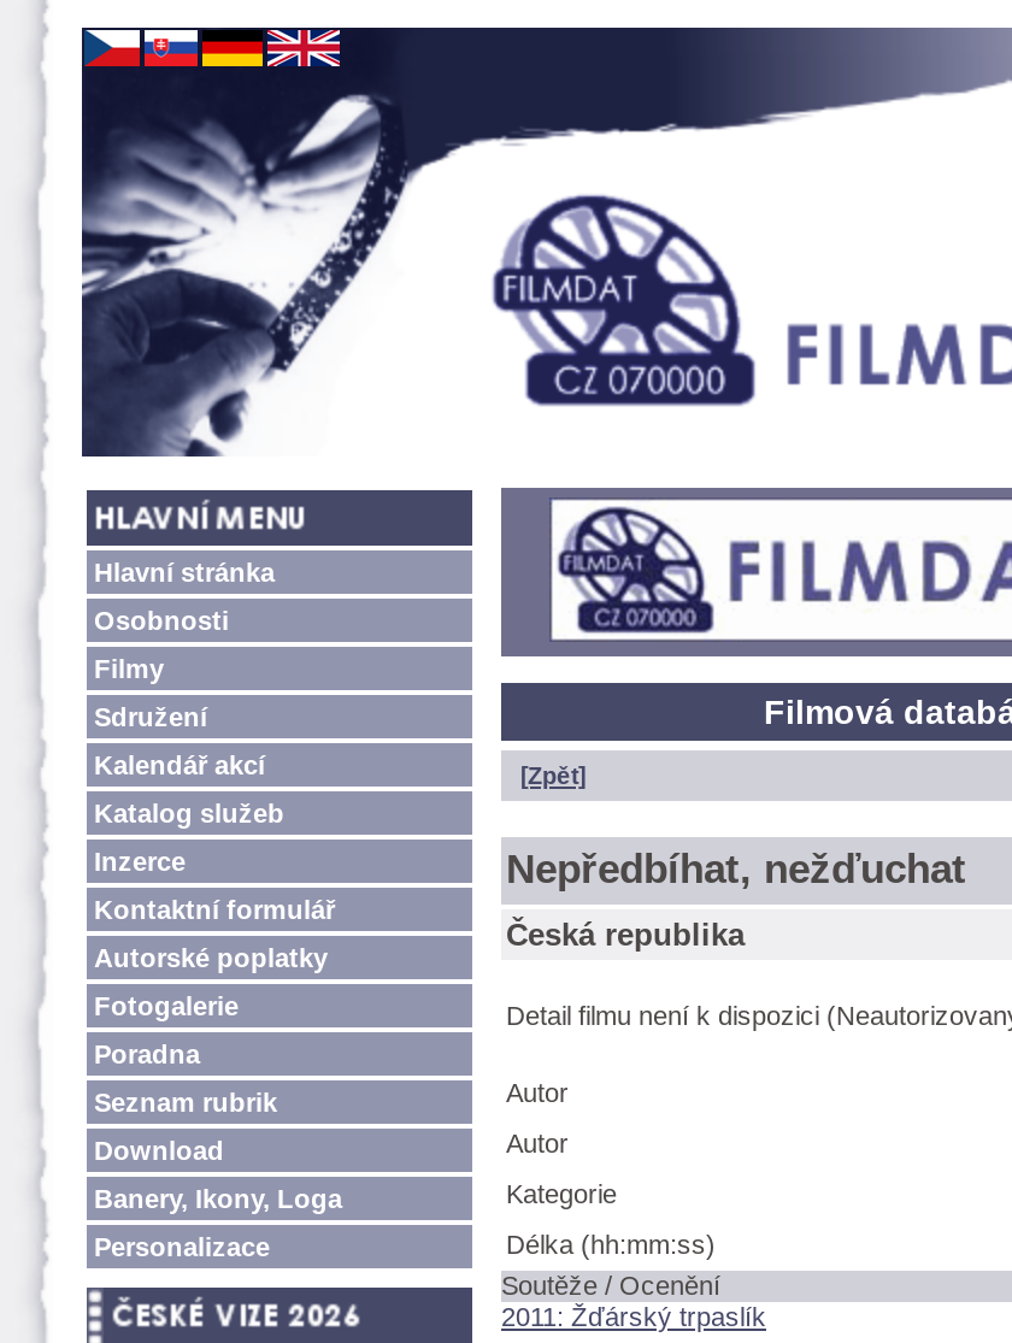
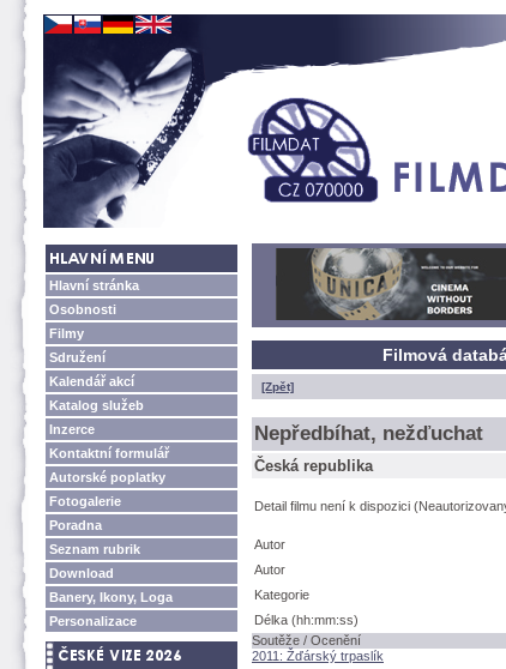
[549,497,1005,642] [image] -> [276,247,502,320] [image]

